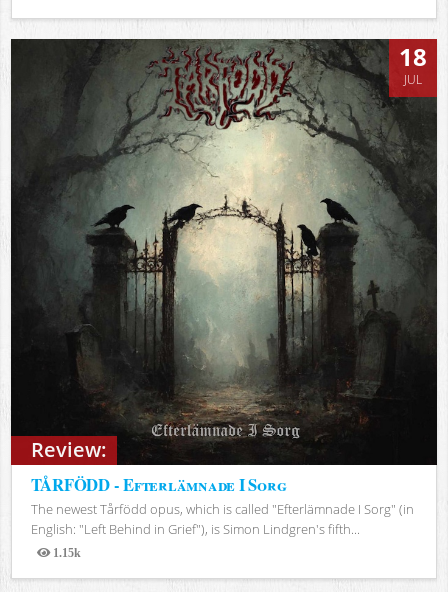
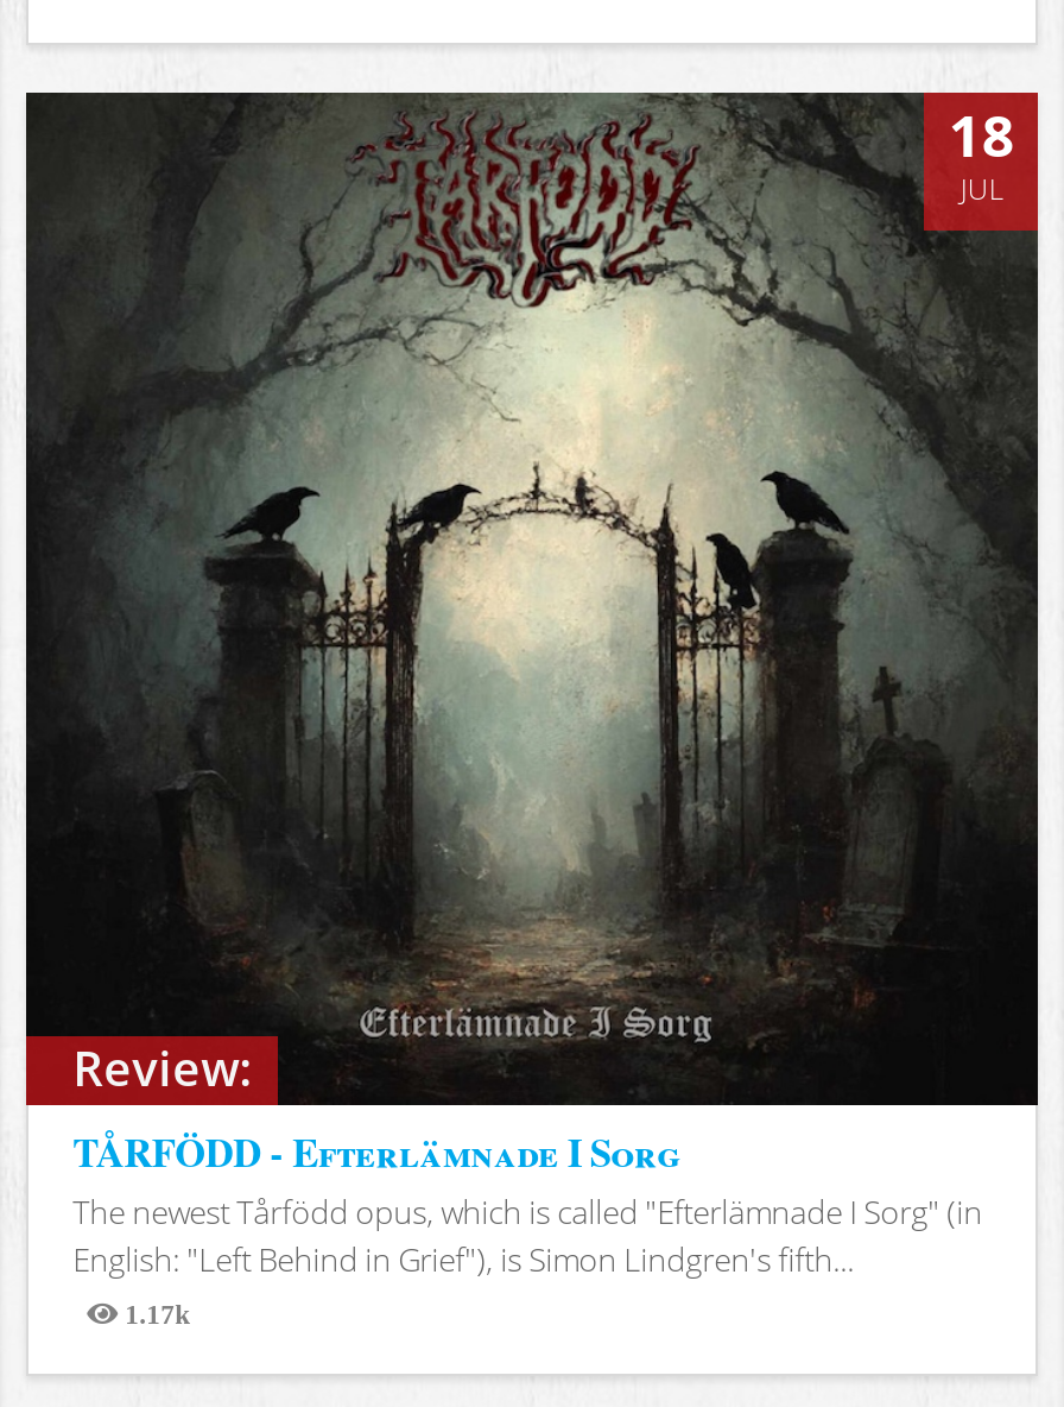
[50,547,81,558] 1.15k -> [118,1299,192,1325] 1.17k

